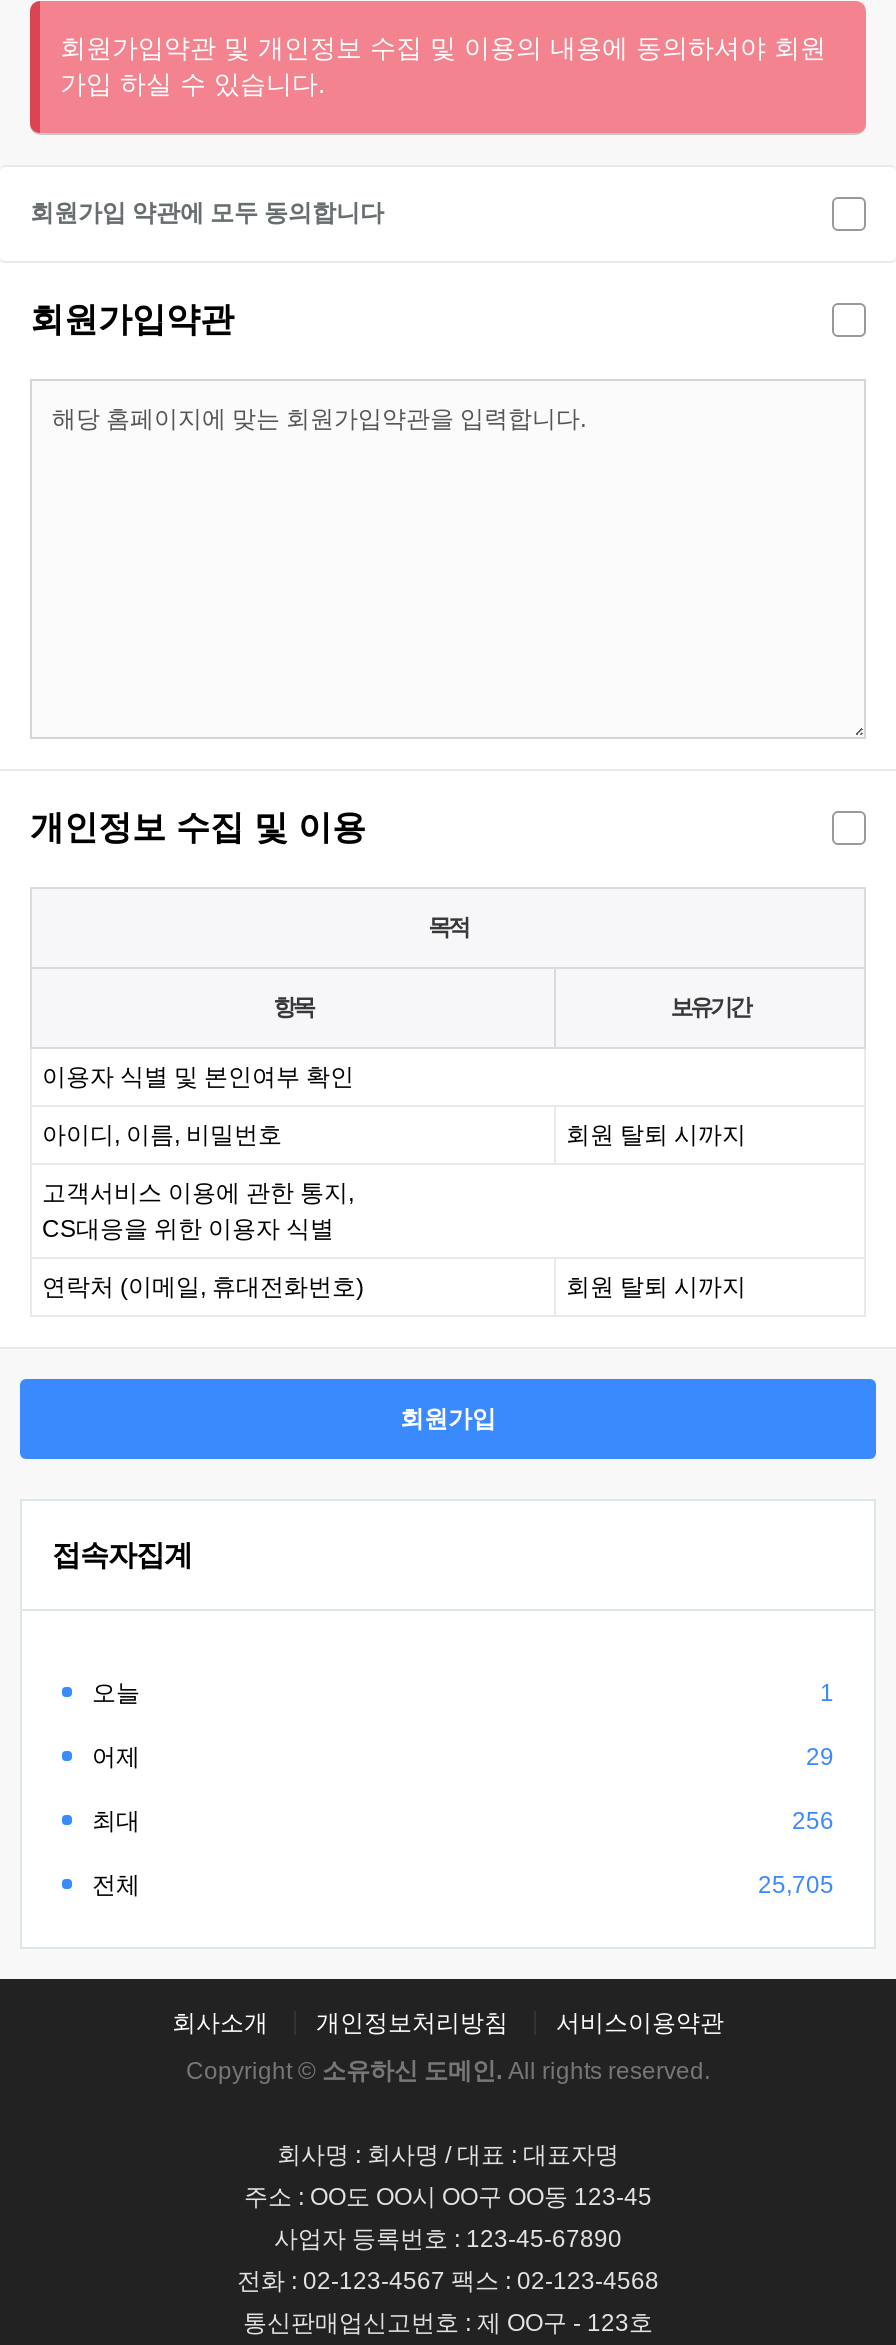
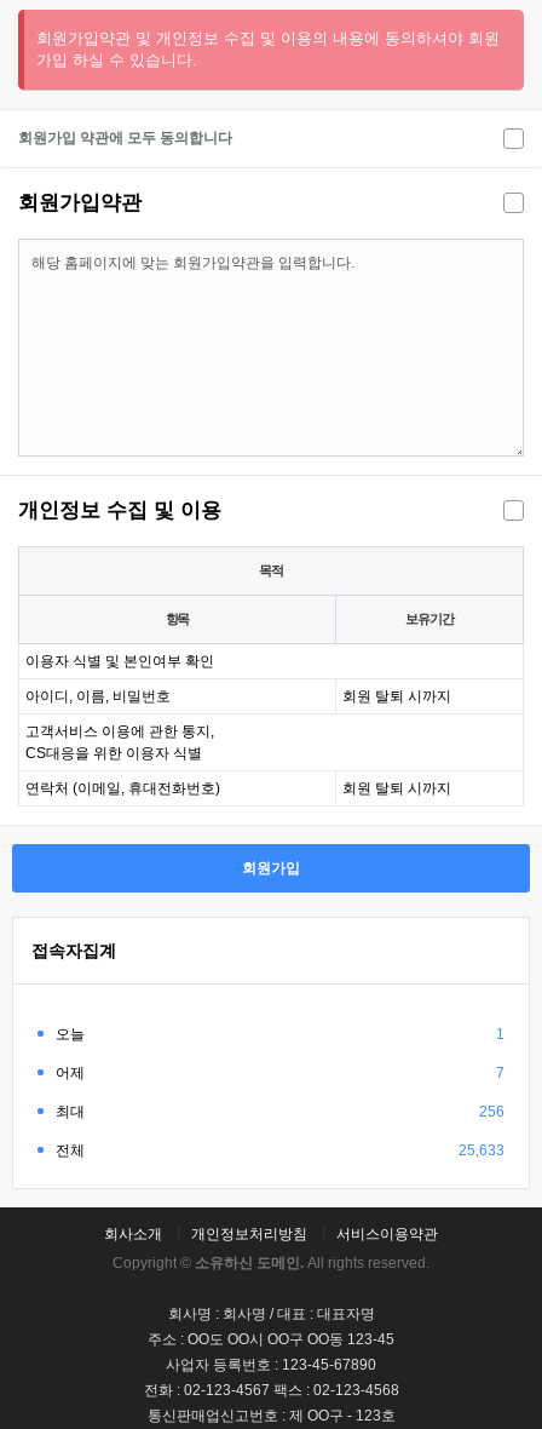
[806,1743,834,1771] 29 -> [496,1064,504,1081] 7
[758,1871,834,1899] 25,705 -> [459,1142,504,1159] 25,633

